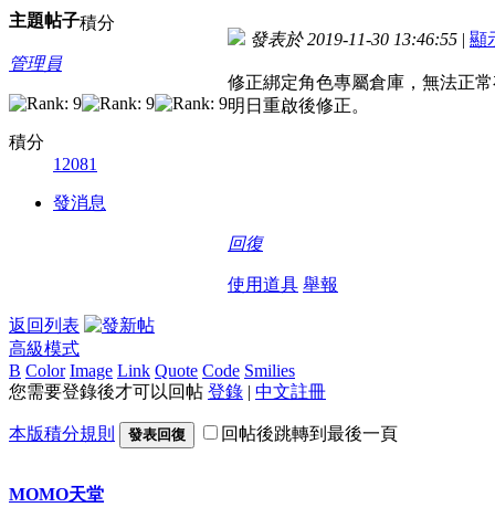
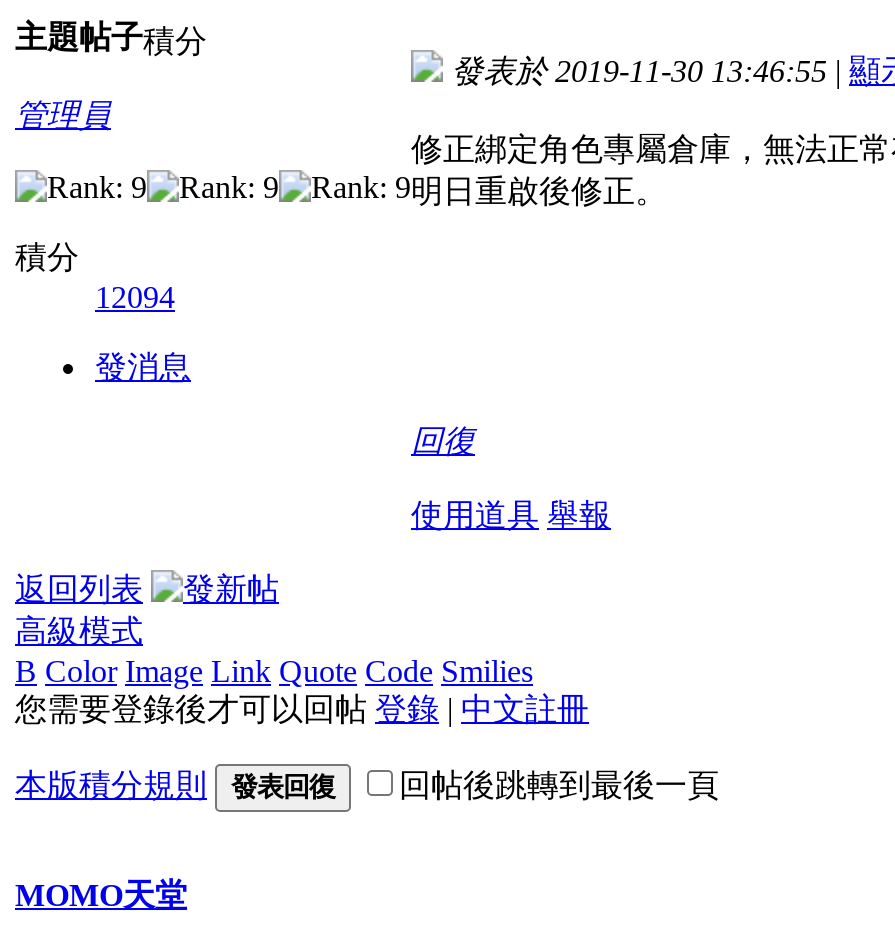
[53,154,97,173] 12081 -> [95,280,175,314] 12094

